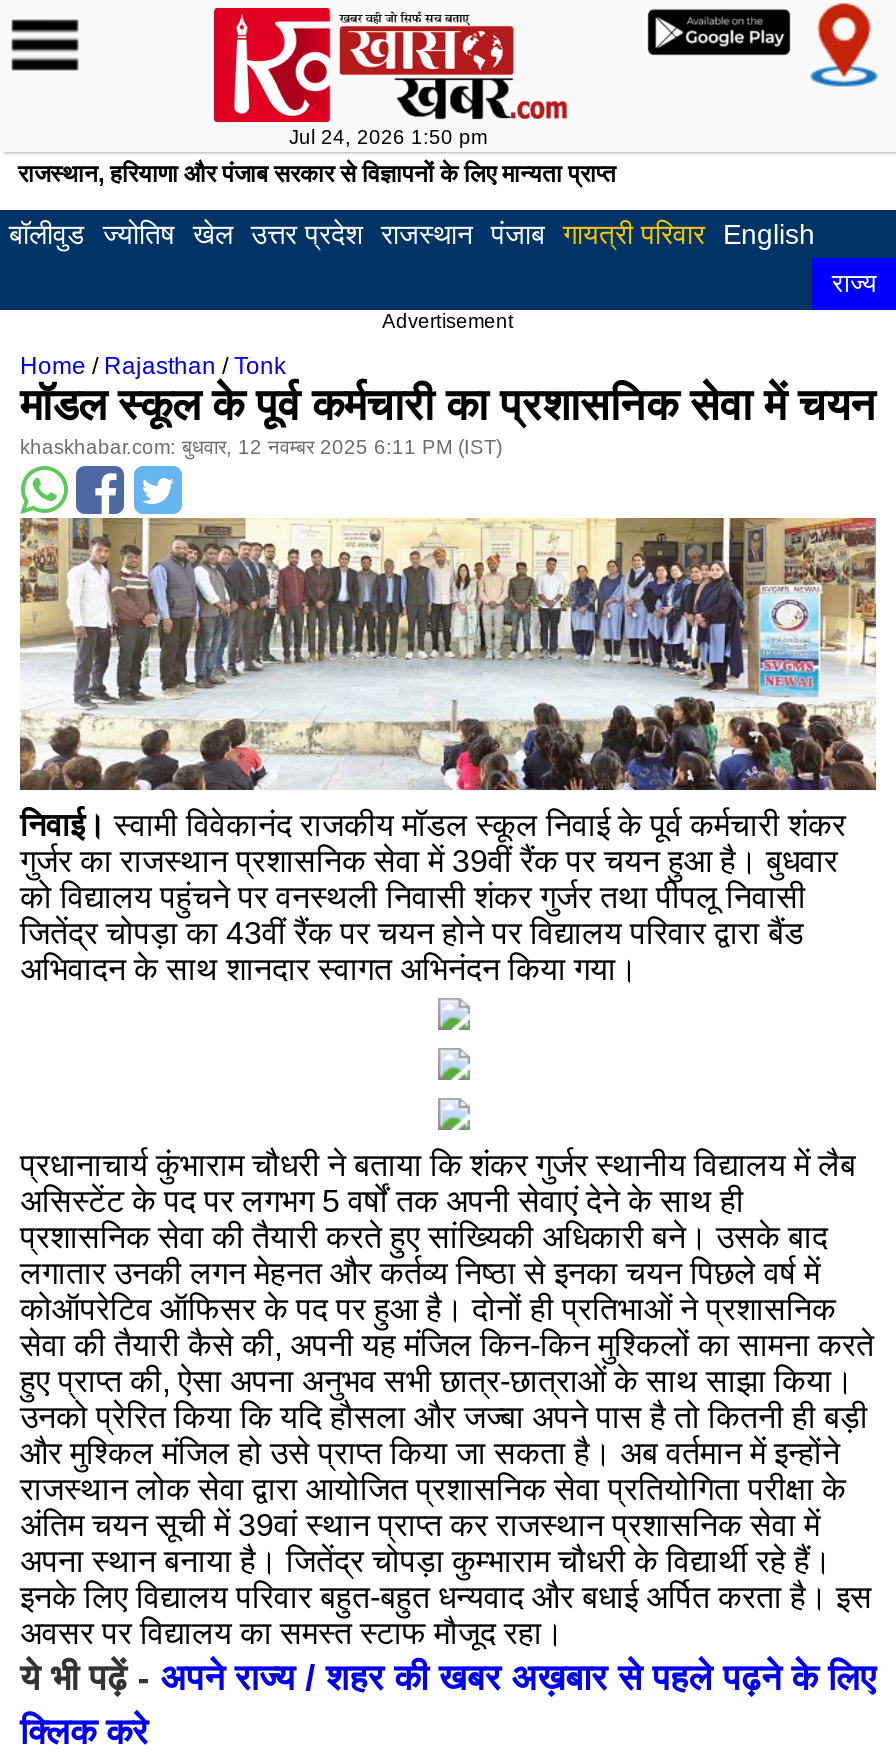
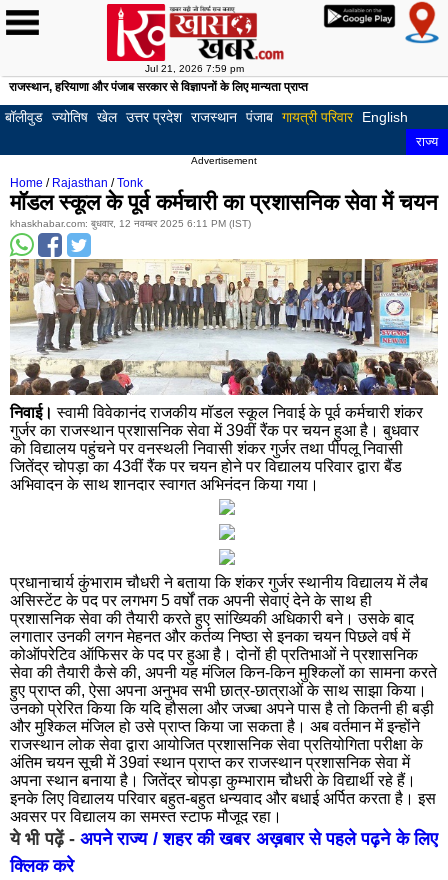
[289,126,487,148] Jul 24, 2026 1:50 pm -> [144,63,243,74] Jul 21, 2026 7:59 pm

